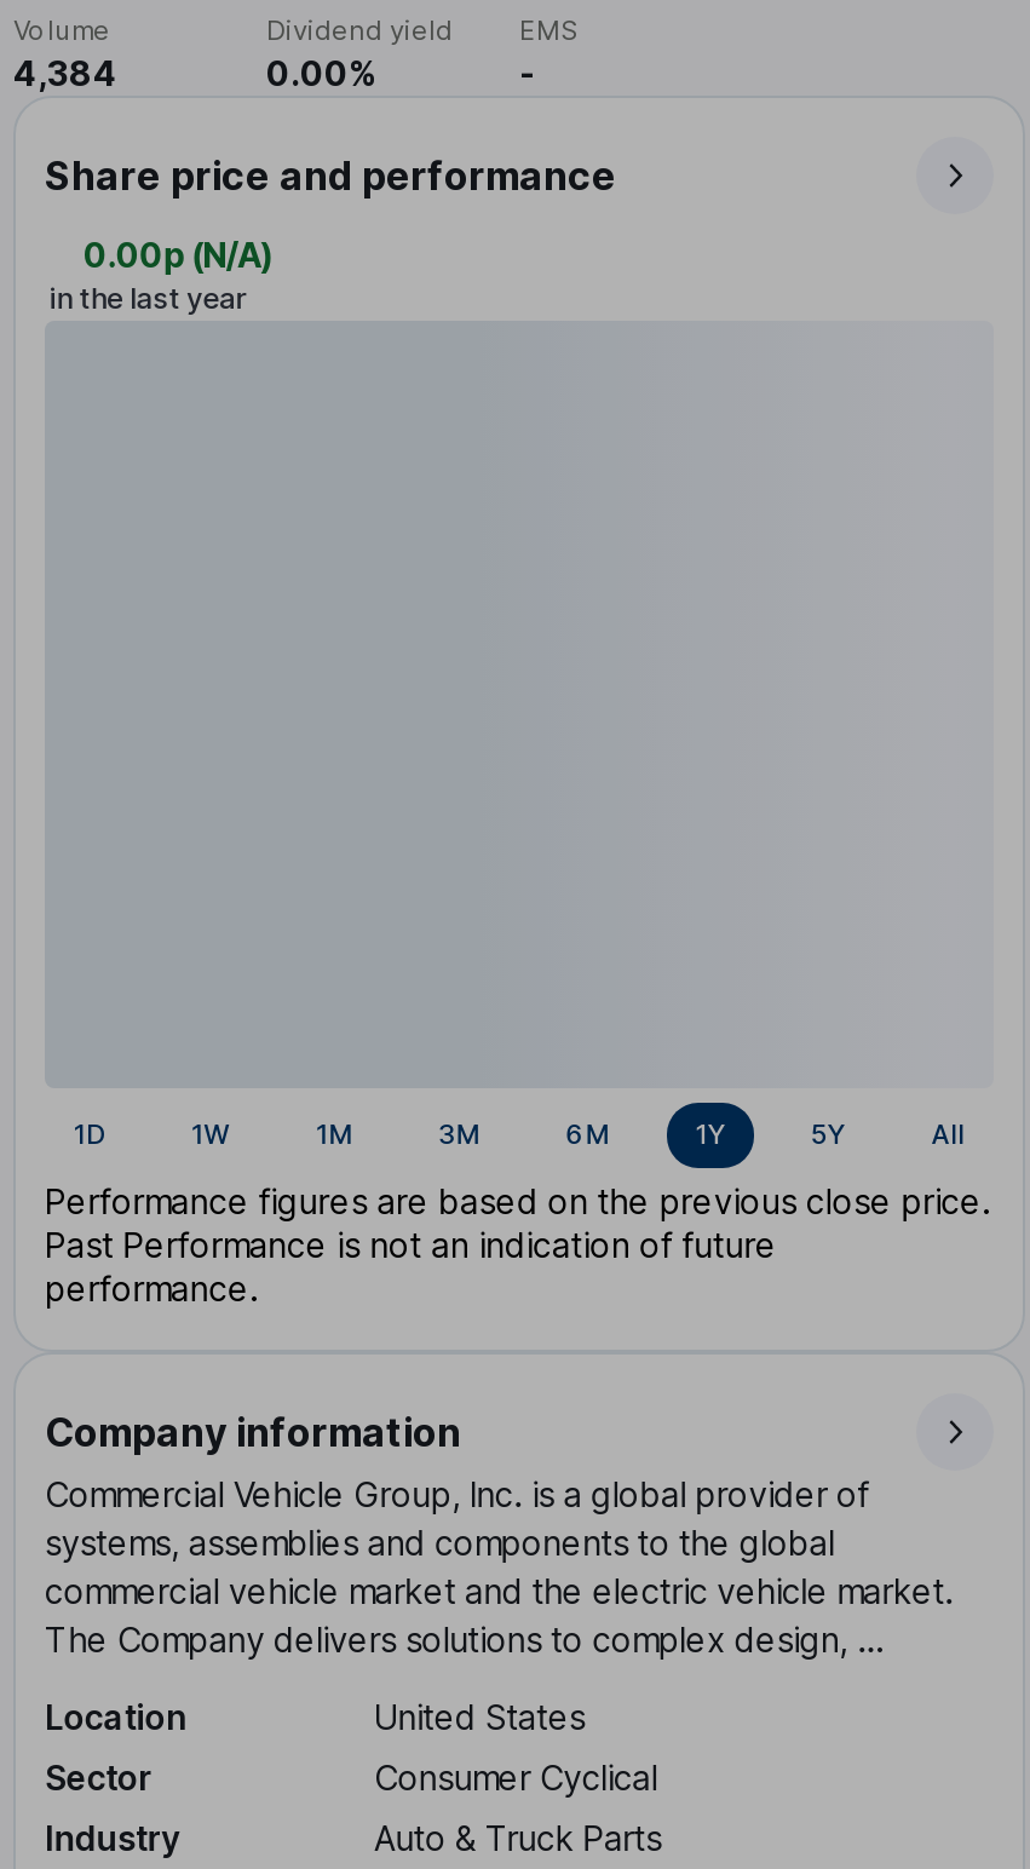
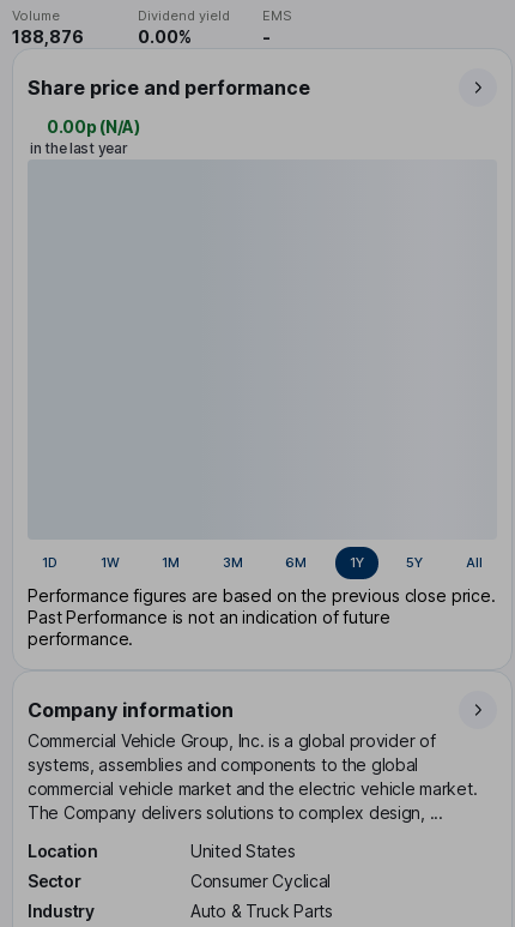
[13,53,117,94] 4,384 -> [12,27,84,47] 188,876

